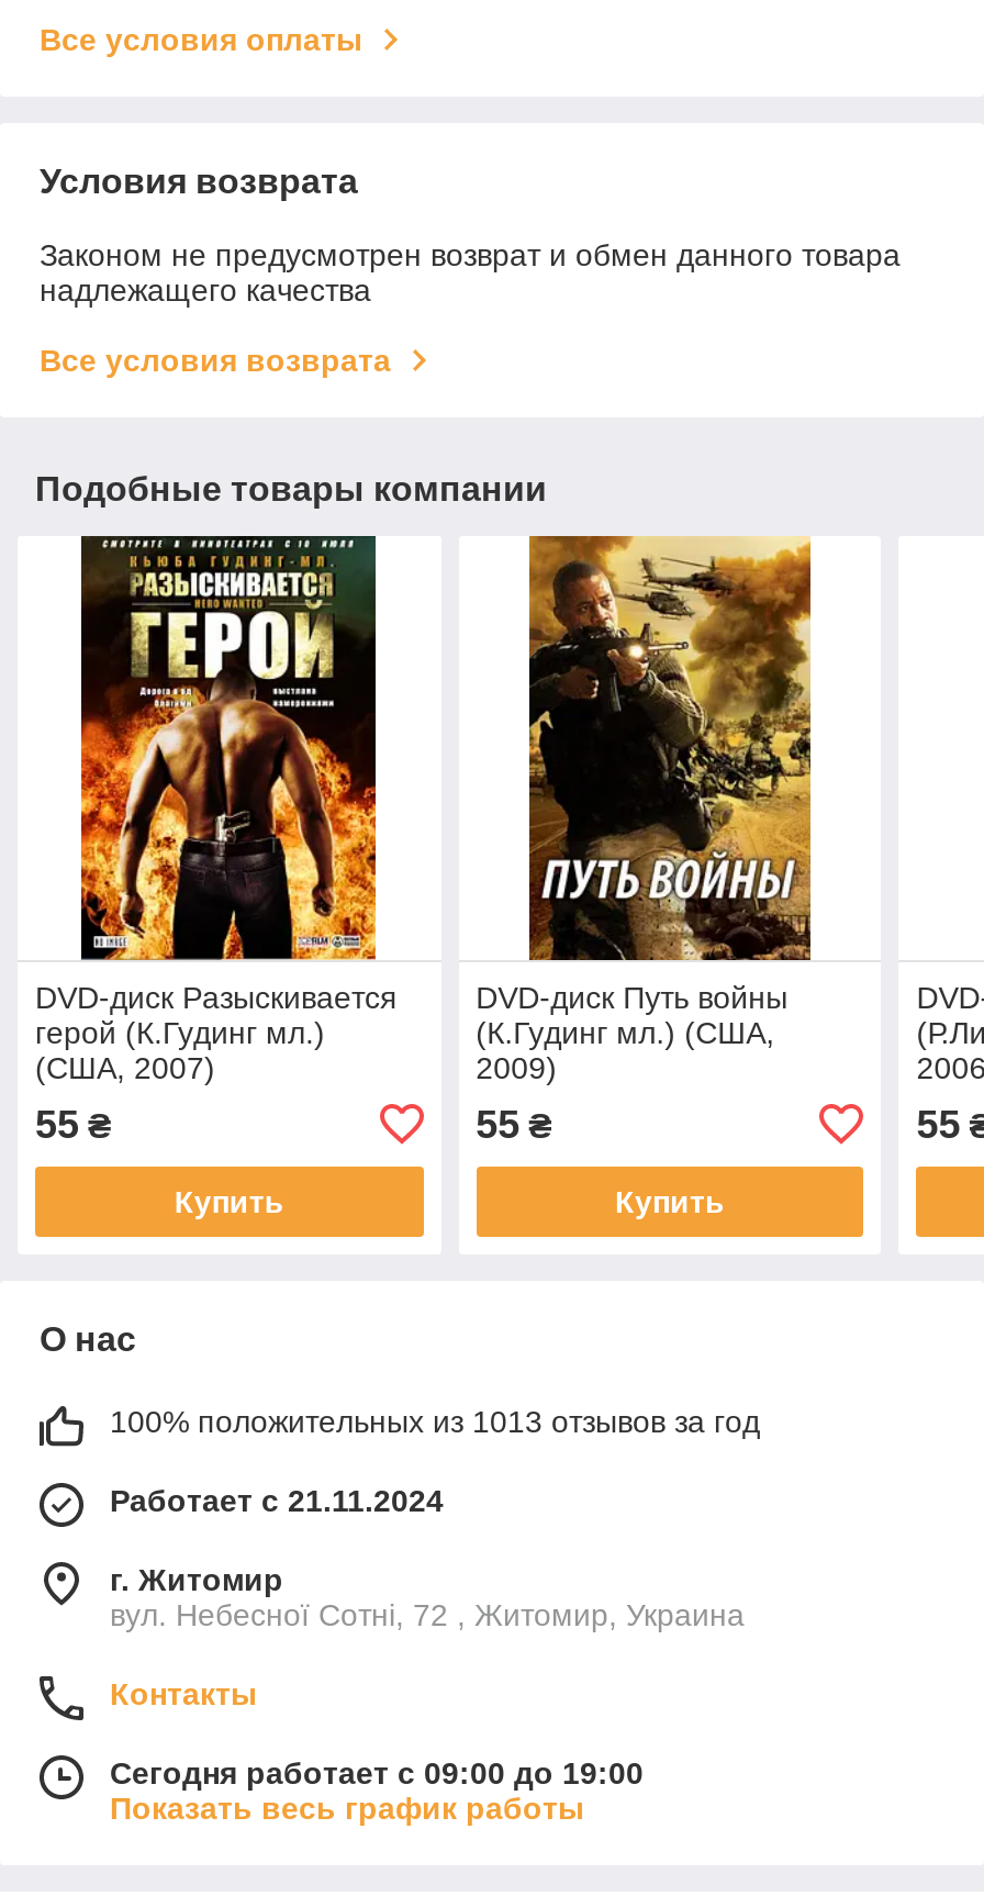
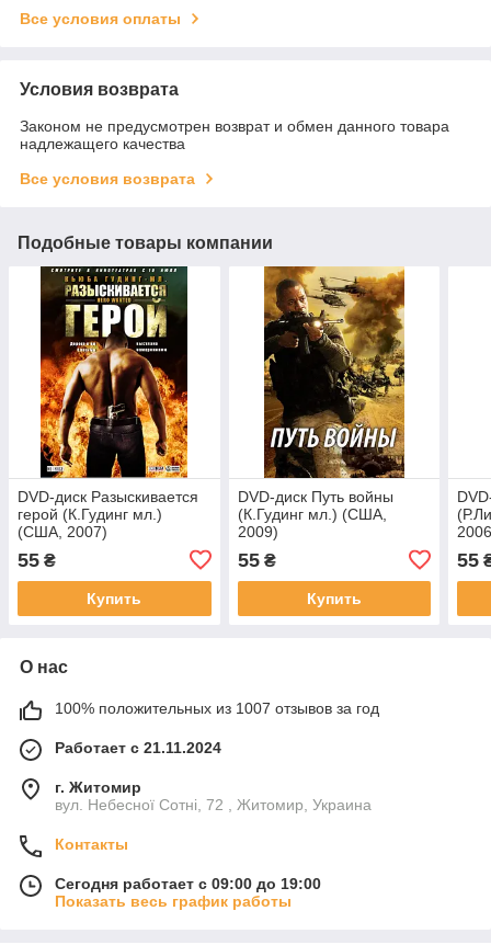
[110,1403,760,1439] 100% положительных из 1013 отзывов за год -> [55,699,379,717] 100% положительных из 1007 отзывов за год

